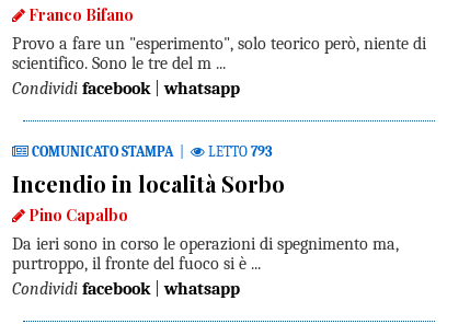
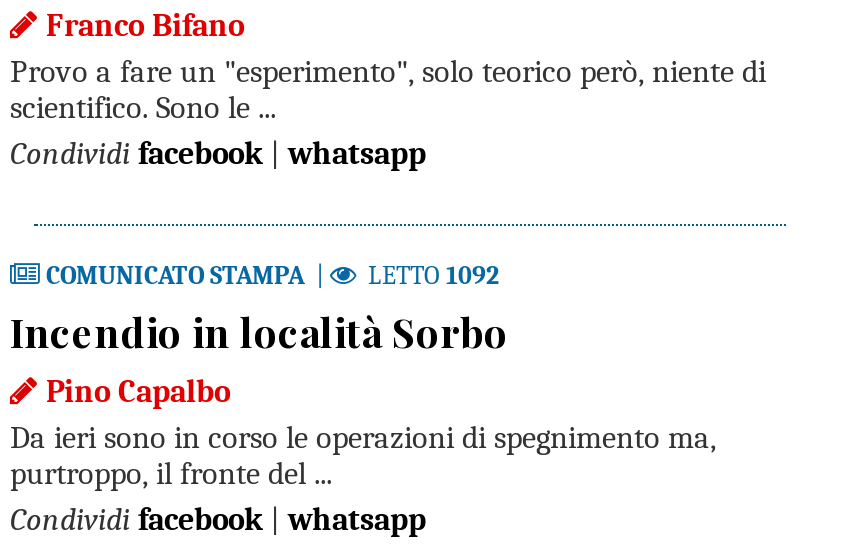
[12,54,226,73] scientifico. Sono le tre del m ... -> [10,90,276,126] scientifico. Sono le ...
[205,143,273,160] LETTO 793 -> [356,260,500,290] LETTO 1092
[12,254,261,274] purtroppo, il fronte del fuoco si è ... -> [10,456,332,492] purtroppo, il fronte del ...

